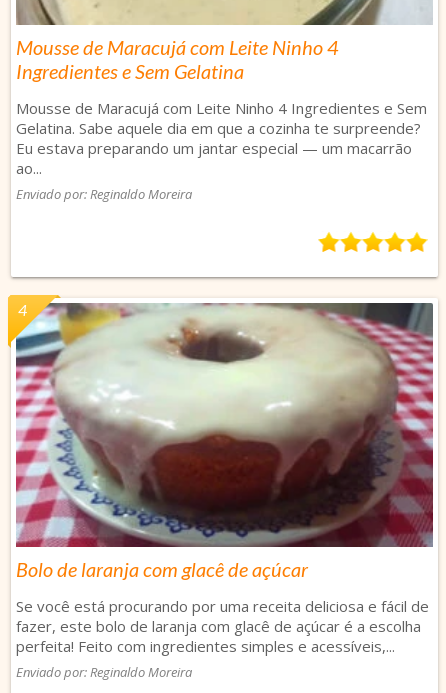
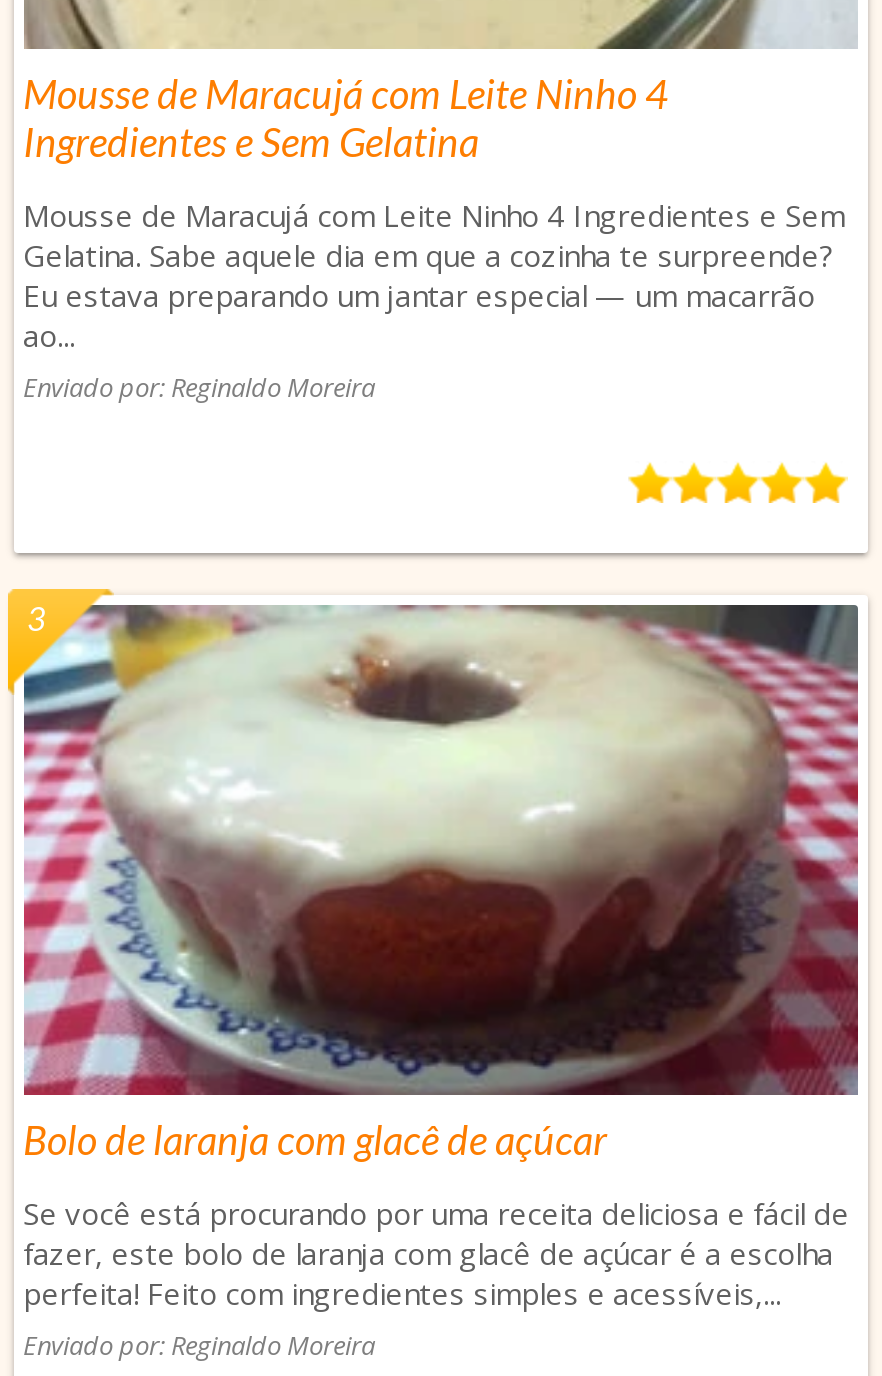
[17,300,26,319] 4 -> [27,599,45,637] 3

